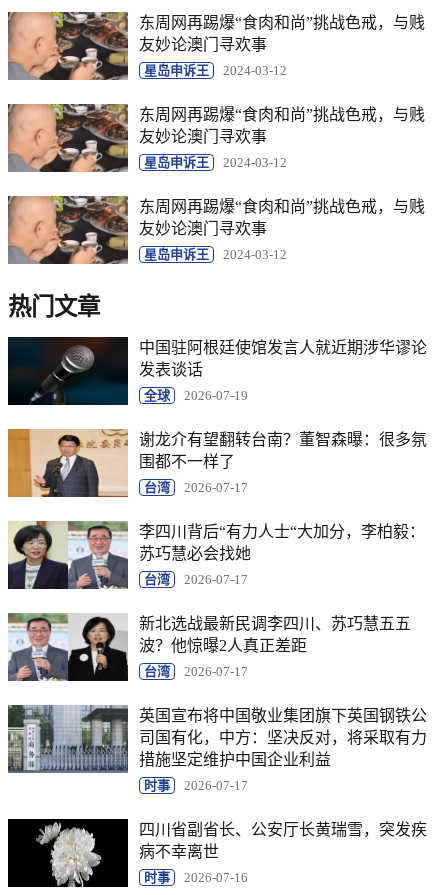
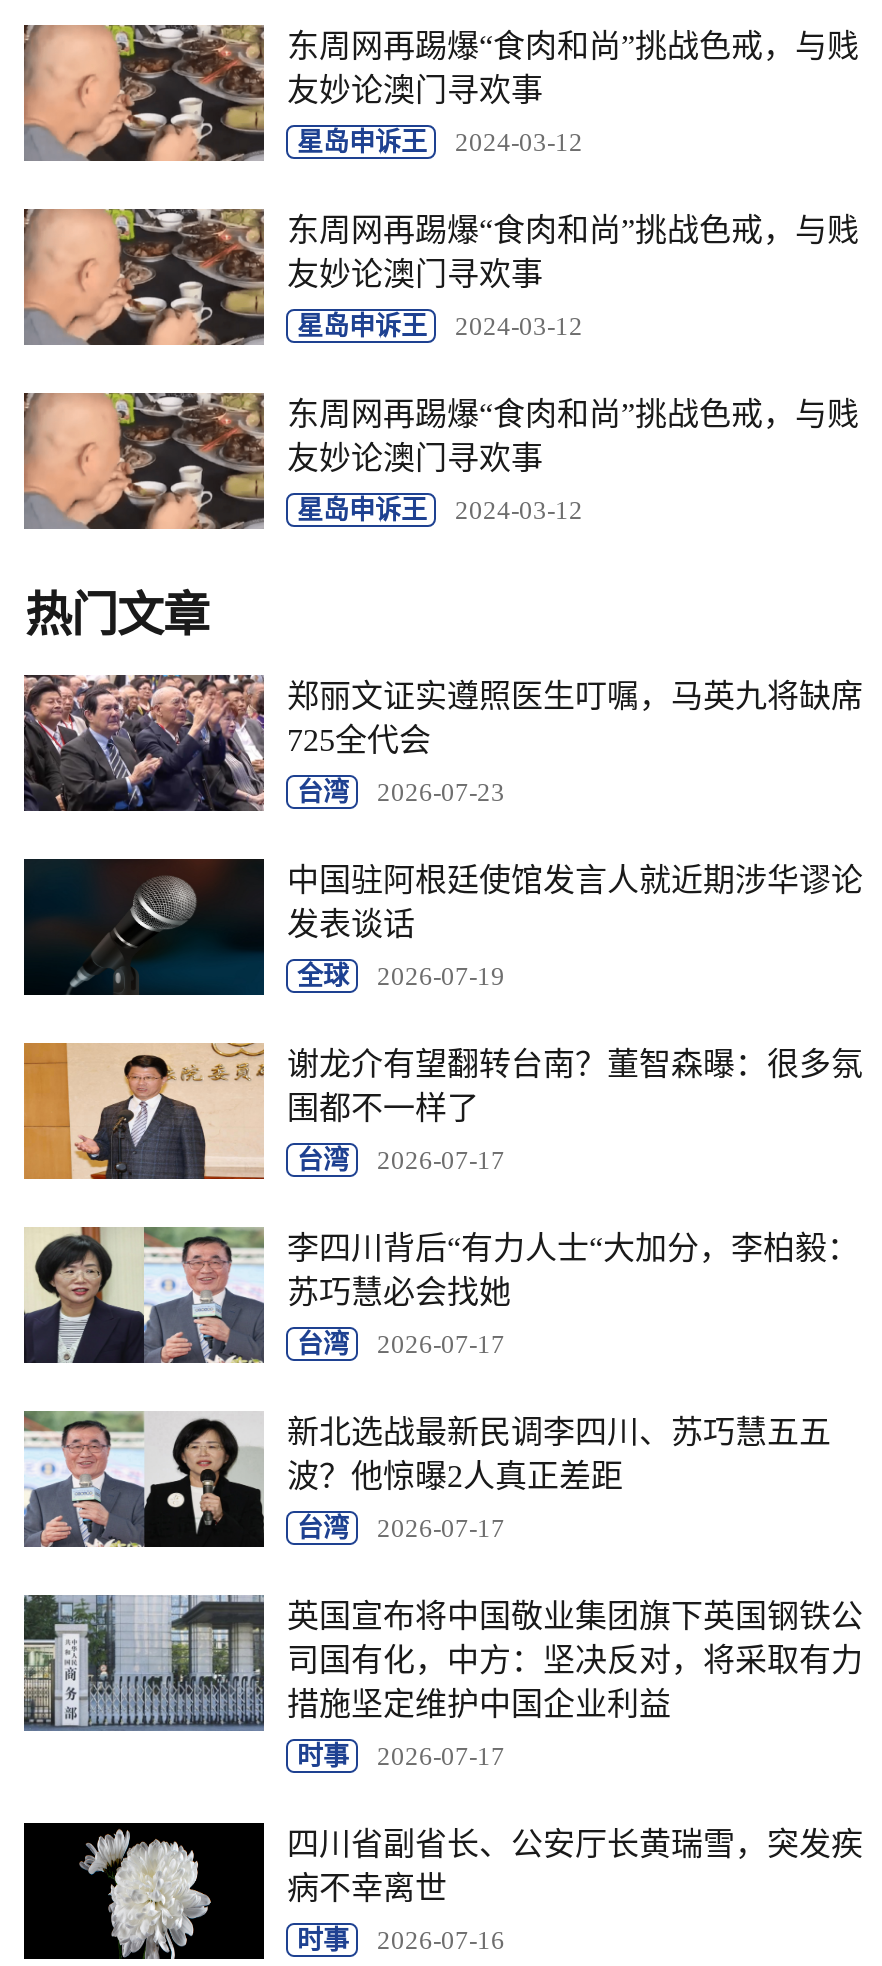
none -> [22,673,863,813] [image] | 郑丽文证实遵照医生叮嘱，马英九将缺席 | 725全代会 | 台湾 | 2026-07-23

